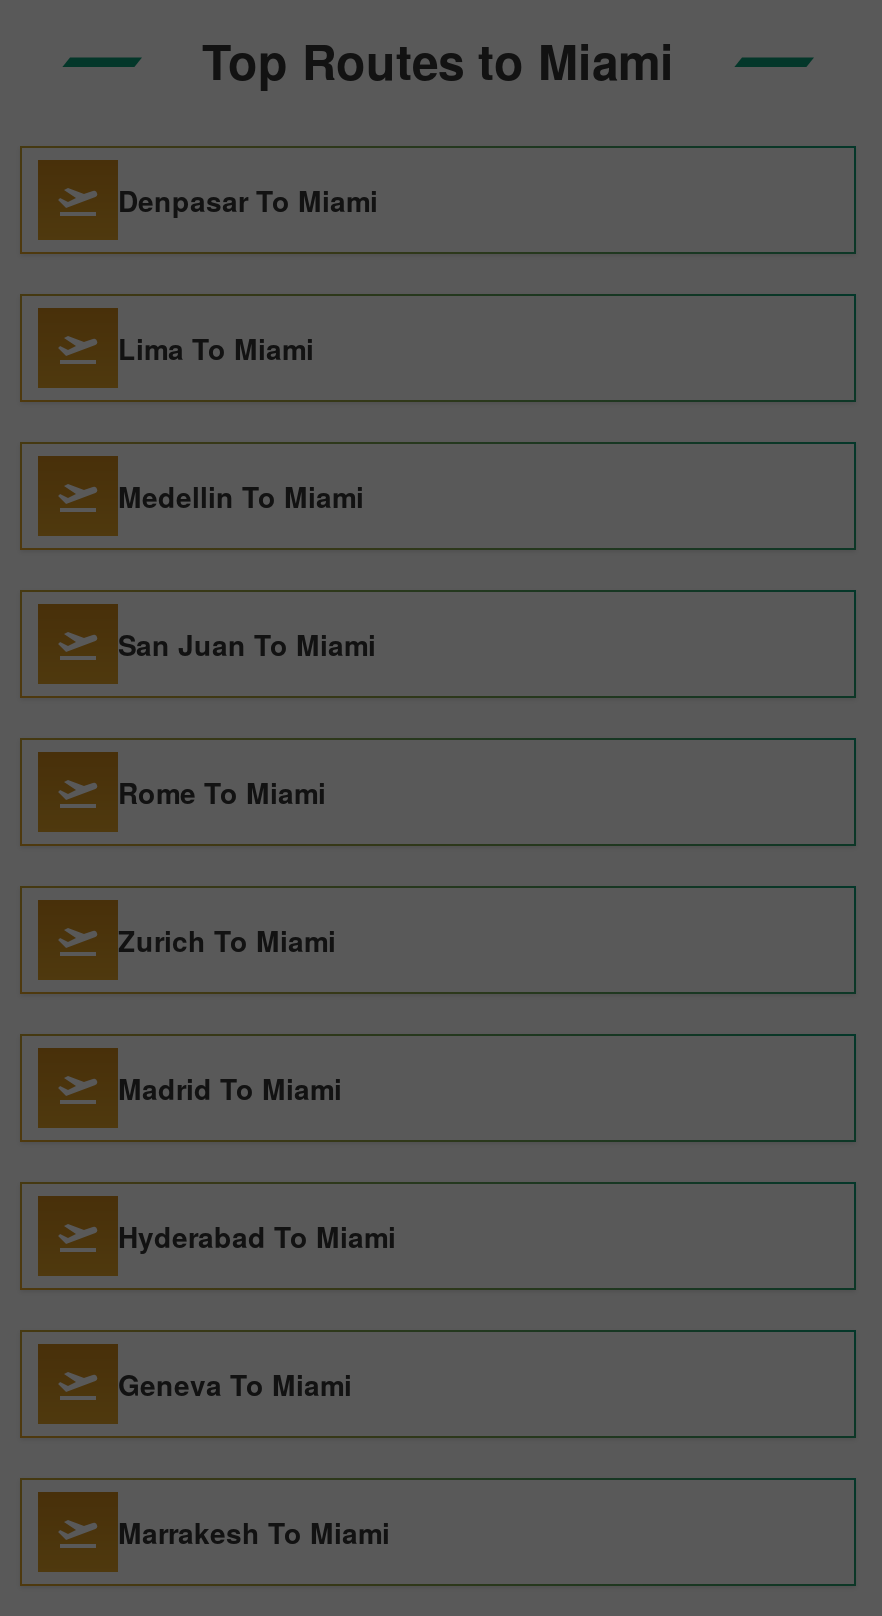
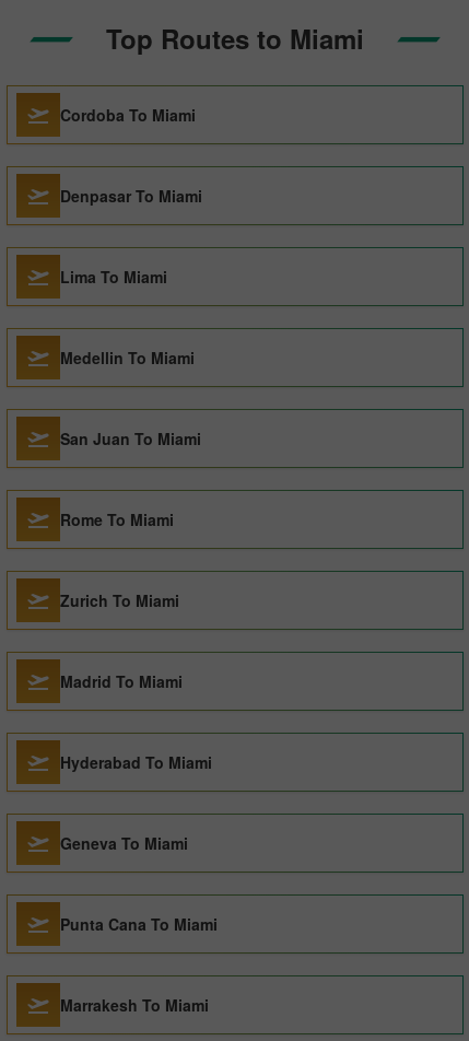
none -> [60,104,196,126] Cordoba To Miami
none -> [60,913,218,935] Punta Cana To Miami

